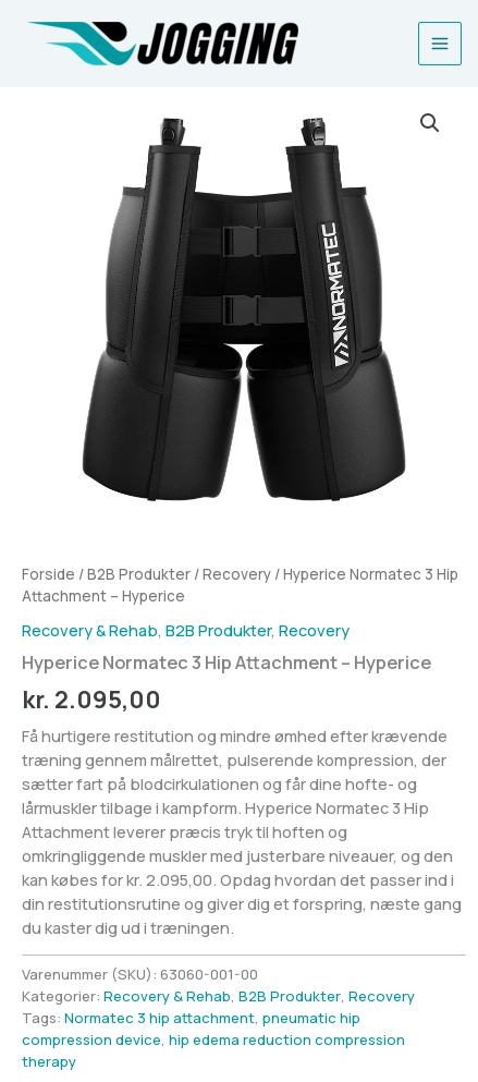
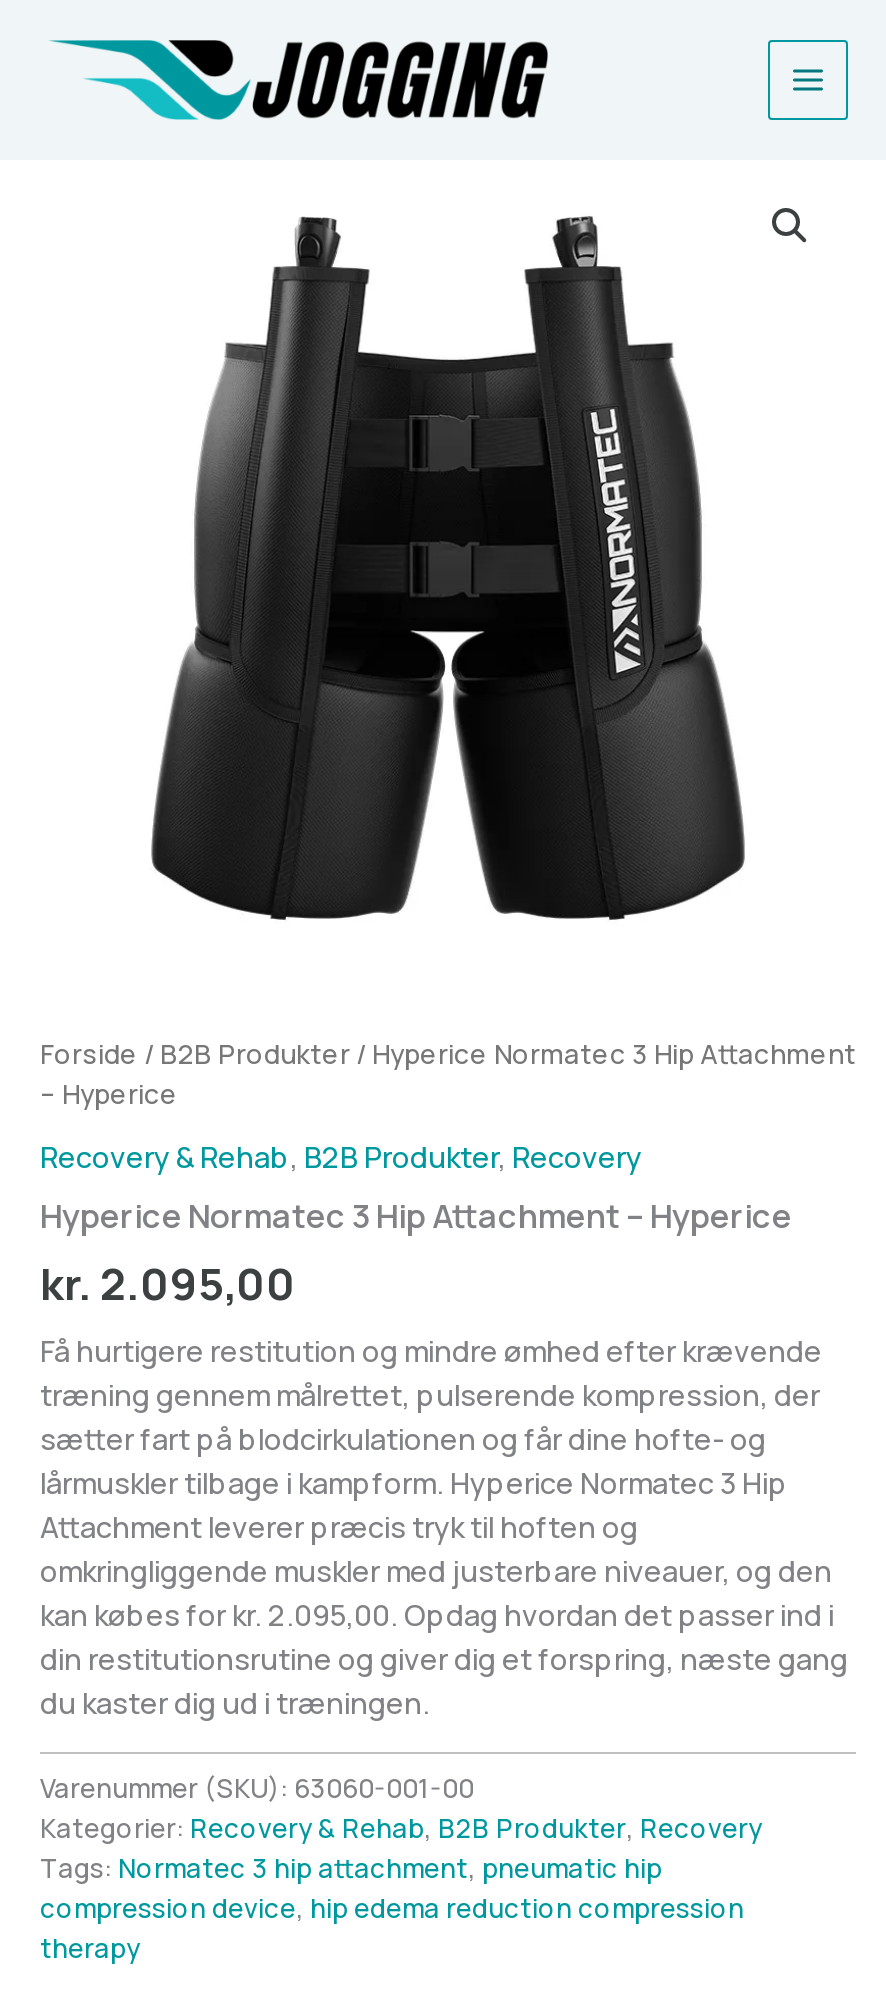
[22,565,458,606] Forside / B2B Produkter / Recovery / Hyperice Normatec 3 Hip | Attachment – Hyperice -> [40,1036,856,1112] Forside / B2B Produkter / Hyperice Normatec 3 Hip Attachment | – Hyperice

